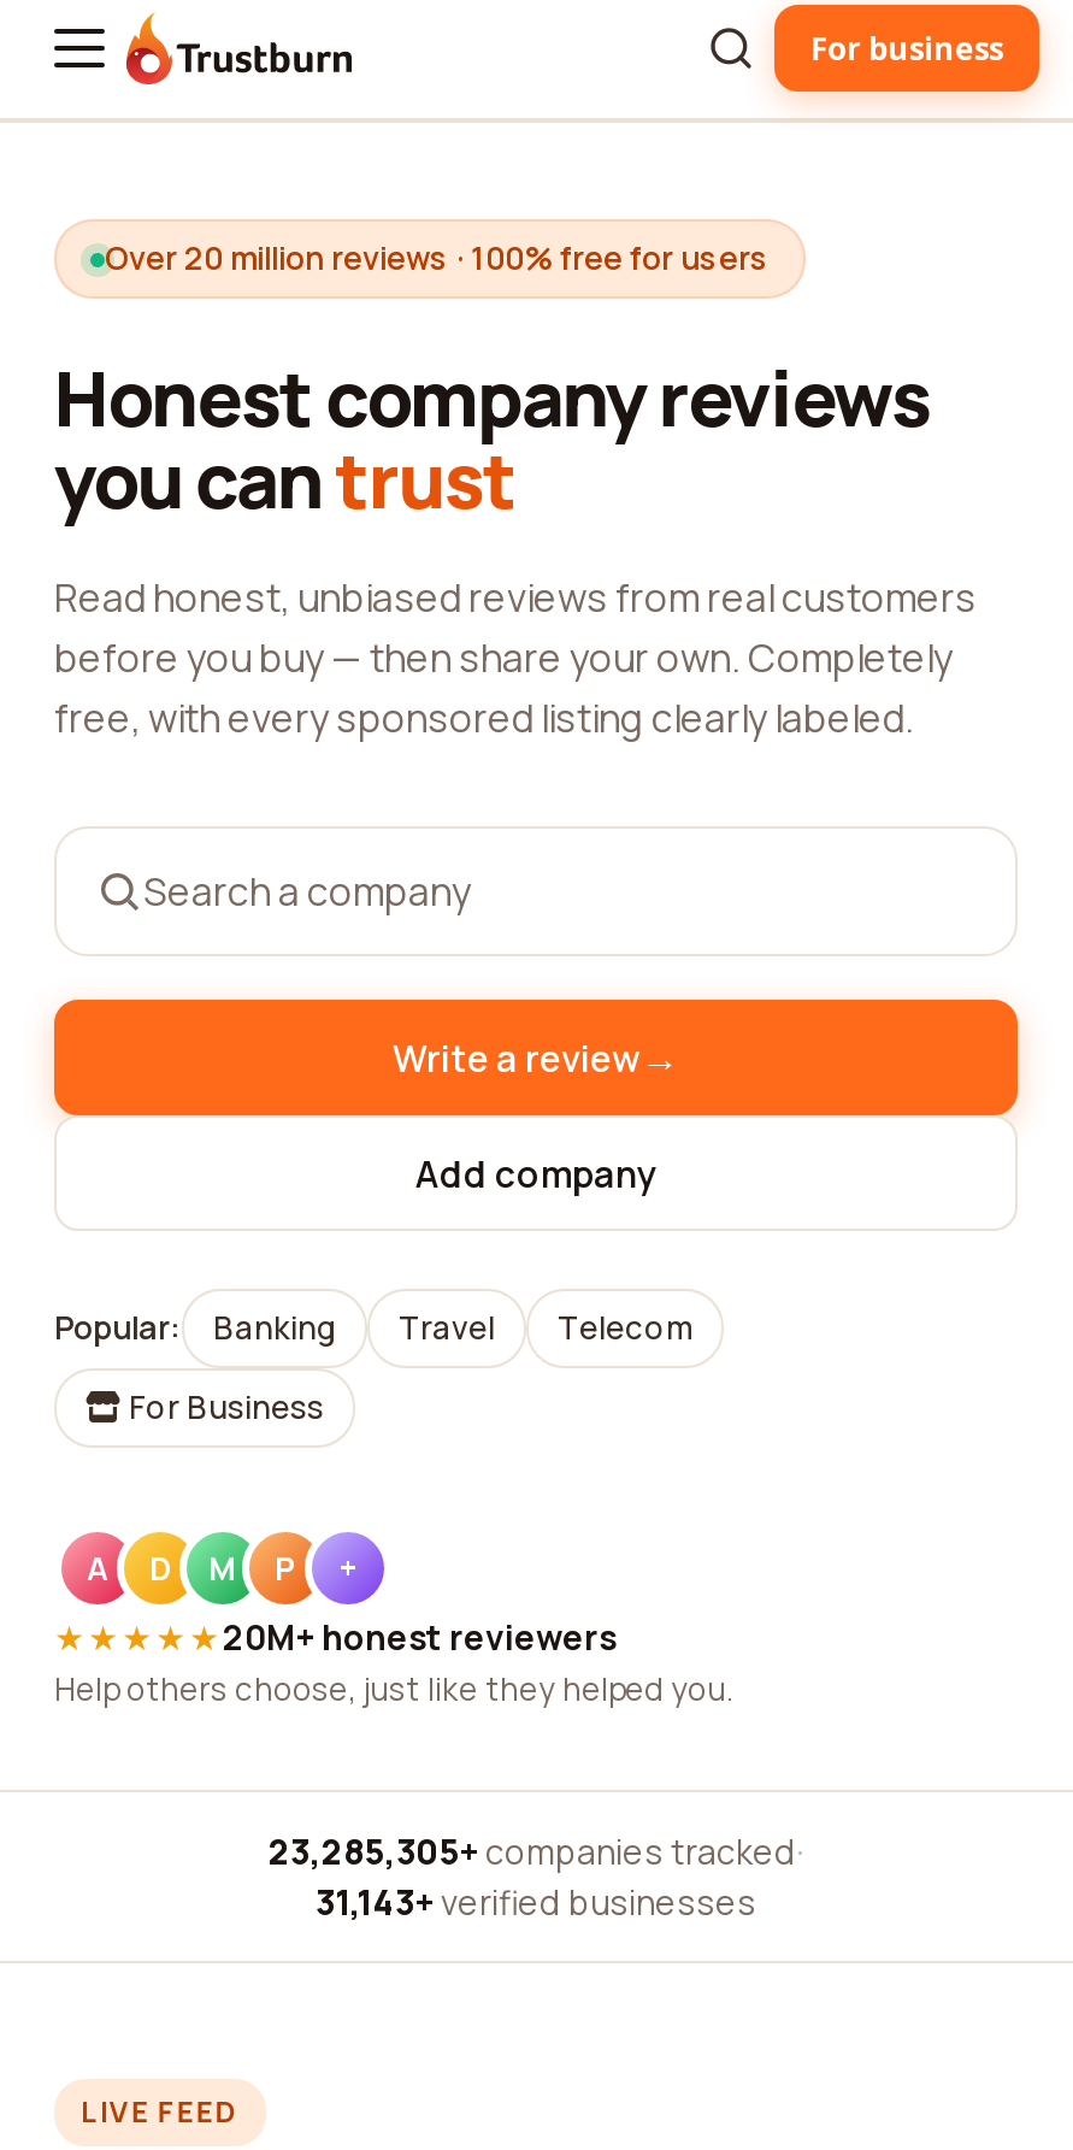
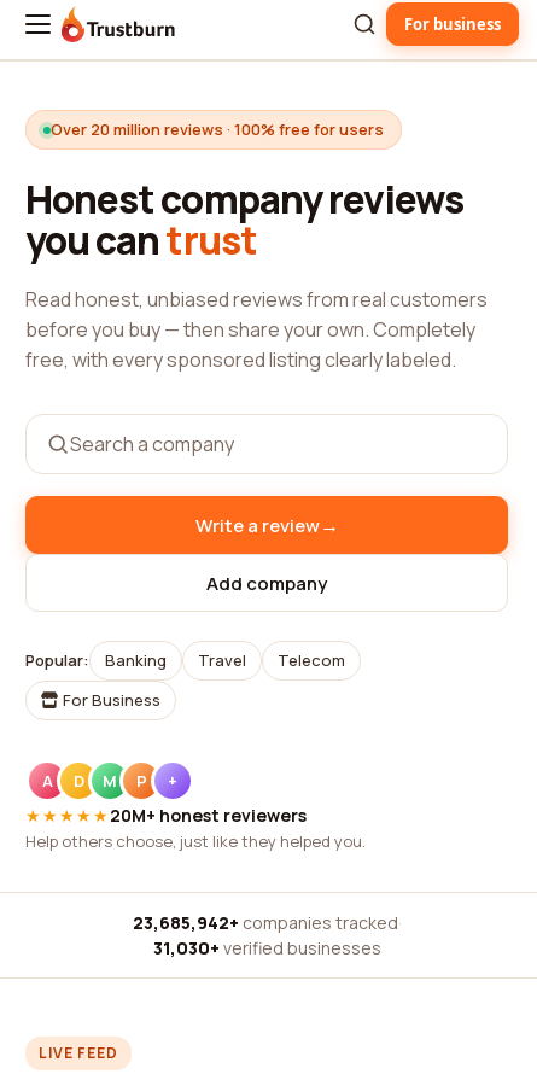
[269,1828,803,1874] 23,285,305+ companies tracked · -> [132,911,401,934] 23,685,942+ companies tracked ·
[316,1879,756,1925] 31,143+ verified businesses -> [153,936,381,959] 31,030+ verified businesses

